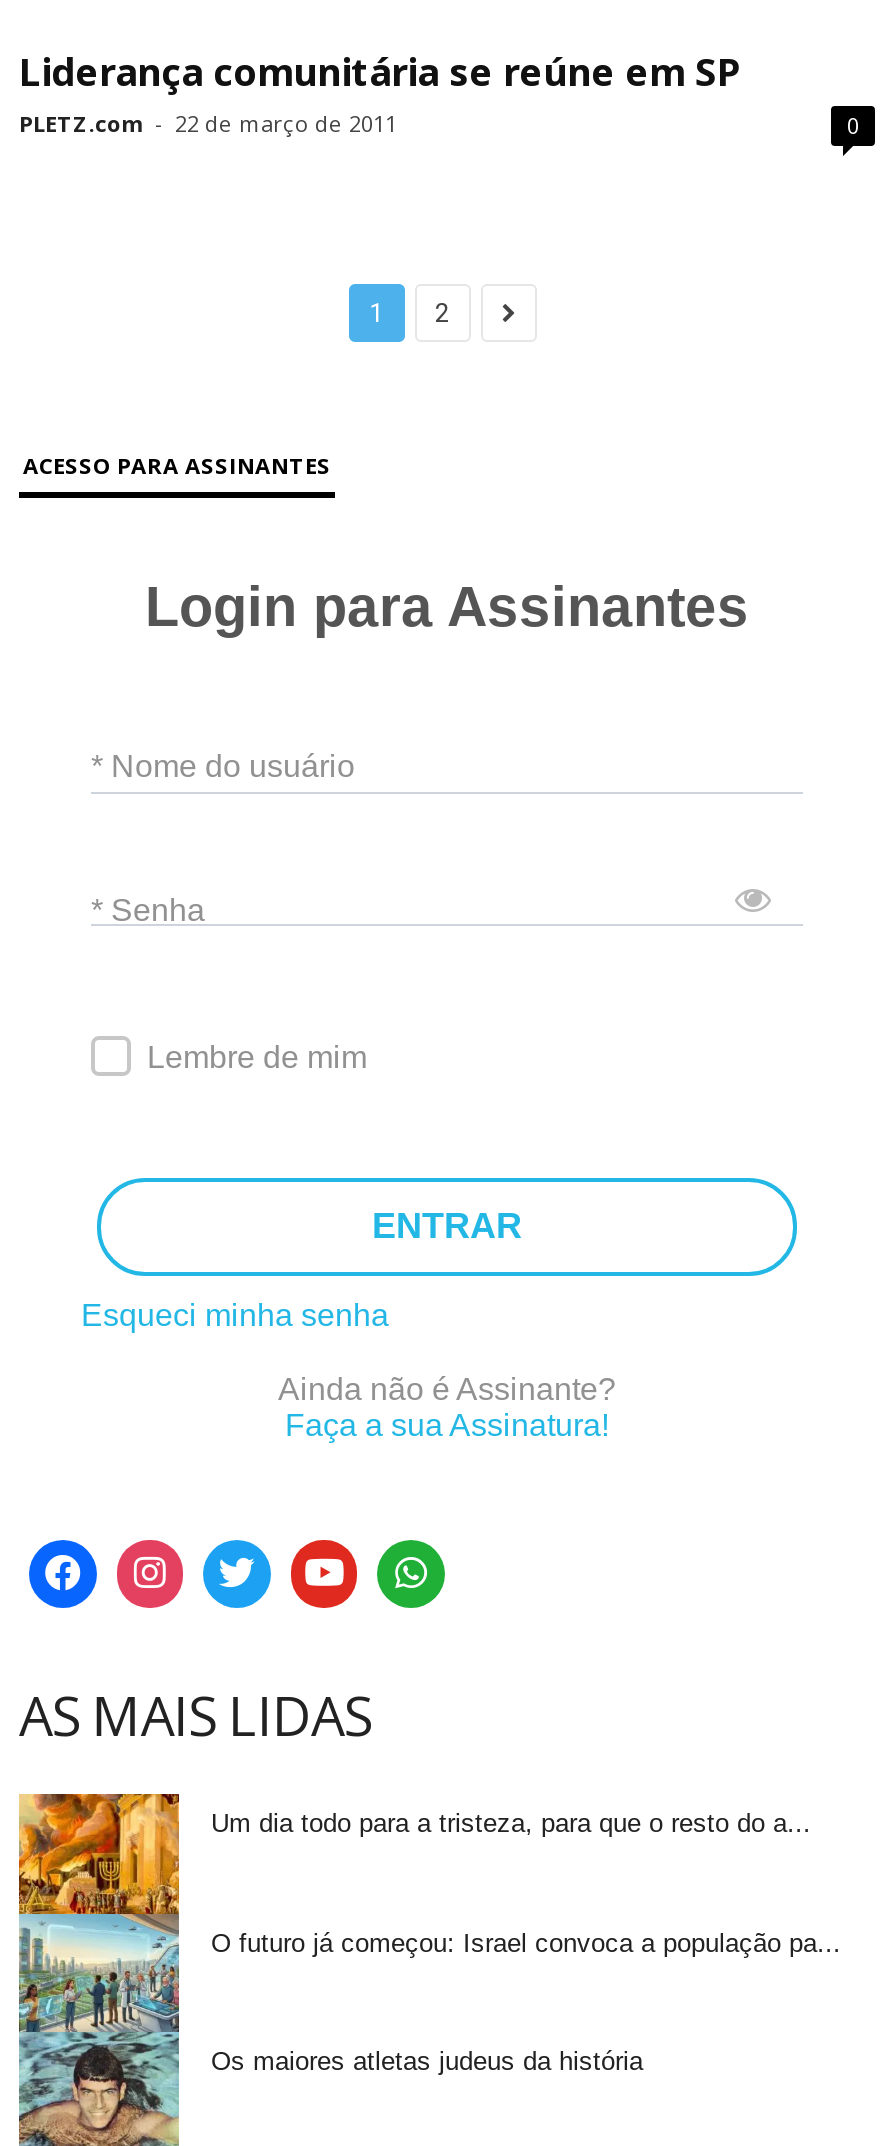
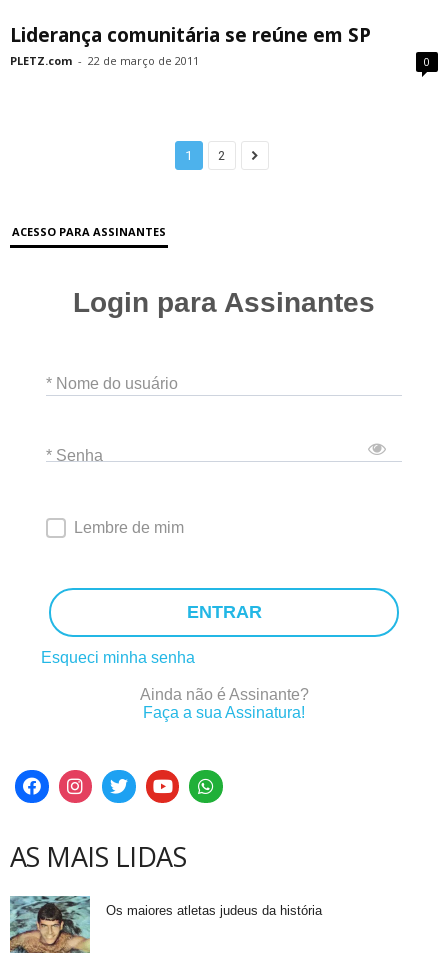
[17,1793,811,2035] [image] | Um dia todo para a tristeza, para que o resto do a... -> none
[211,1927,841,1957] O futuro já começou: Israel convoca a população pa... -> none

